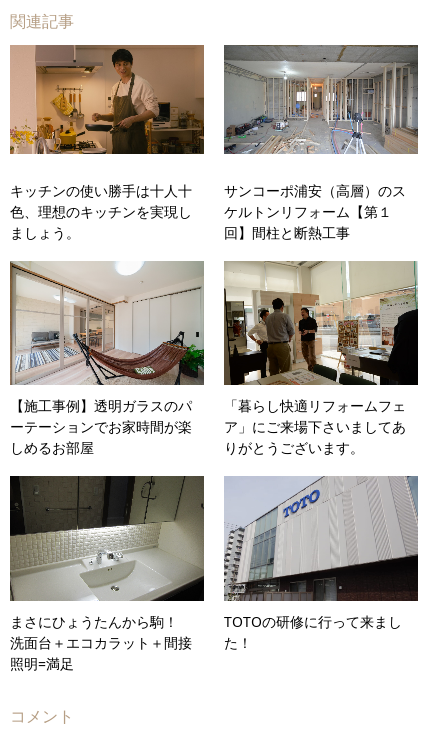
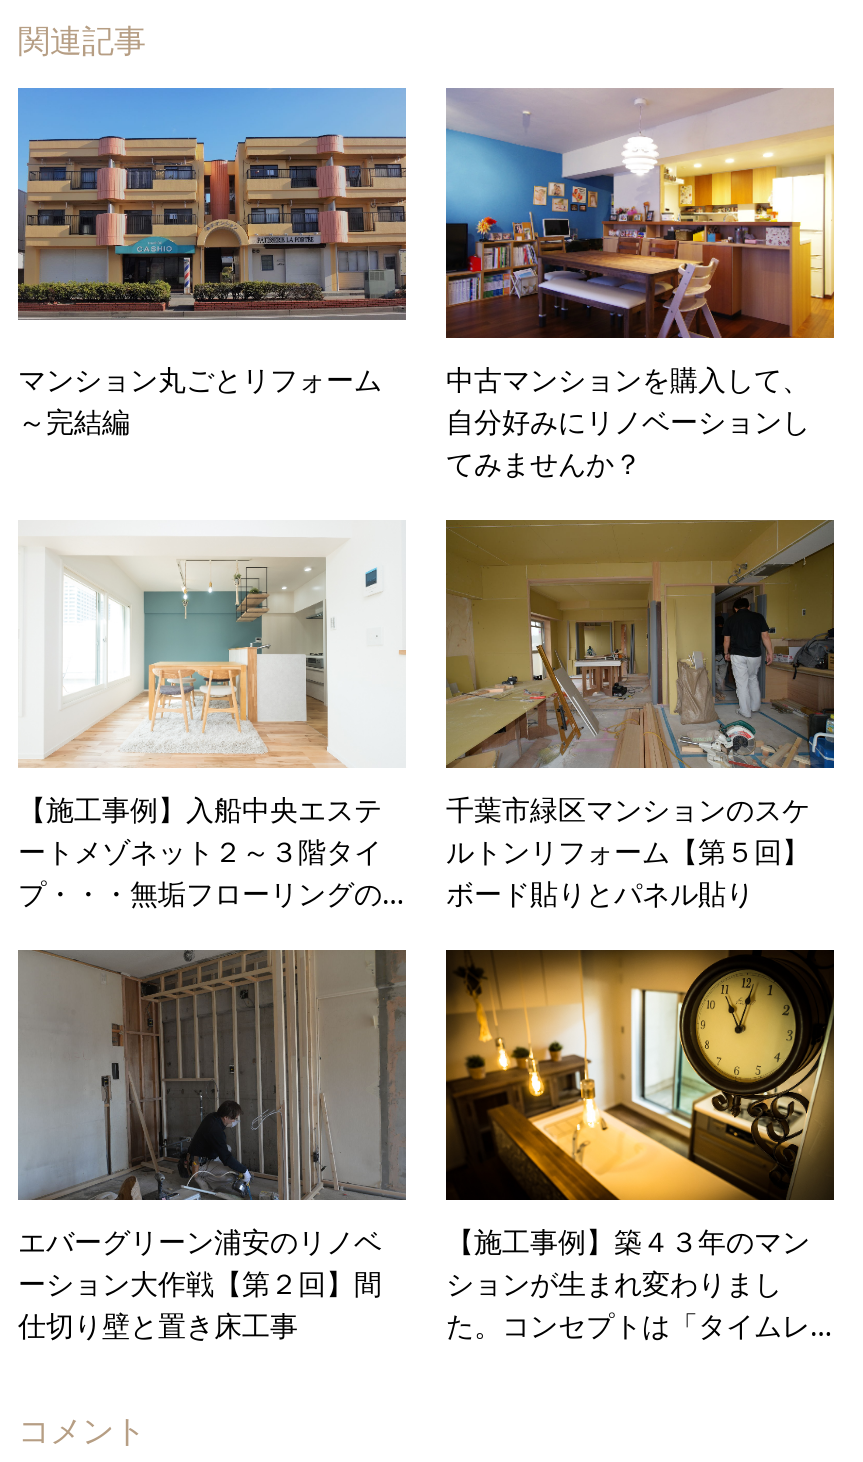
[9,44,205,242] [image] | キッチンの使い勝手は十人十 | 色、理想のキッチンを実現し | ましょう。 -> [16,86,408,440] [image] | マンション丸ごとリフォーム | ～完結編
[223,45,419,242] [image] | サンコーポ浦安（高層）のス | ケルトンリフォーム【第１ | 回】間柱と断熱工事 -> [444,90,836,482] [image] | 中古マンションを購入して、 | 自分好みにリノベーションし | てみませんか？
[9,261,205,457] [image] | 【施工事例】透明ガラスのパ | ーテーションでお家時間が楽 | しめるお部屋 -> [18,522,406,913] [image] | 【施工事例】入船中央エステ | ートメゾネット２～３階タイ | プ・・・無垢フローリングの…
[224,261,419,457] [image] | 「暮らし快適リフォームフェ | ア」にご来場下さいましてあ | りがとうございます。 -> [446,520,836,913] [image] | 千葉市緑区マンションのスケ | ルトンリフォーム【第５回】 | ボード貼りとパネル貼り
[10,476,204,673] [image] | まさにひょうたんから駒！ | 洗面台＋エコカラット＋間接 | 照明=満足 -> [18,948,408,1344] [image] | エバーグリーン浦安のリノベ | ーション大作戦【第２回】間 | 仕切り壁と置き床工事
[223,475,419,652] [image] | TOTOの研修に行って来まし | た！ -> [444,948,836,1344] [image] | 【施工事例】築４３年のマン | ションが生まれ変わりまし | た。コンセプトは「タイムレ…

